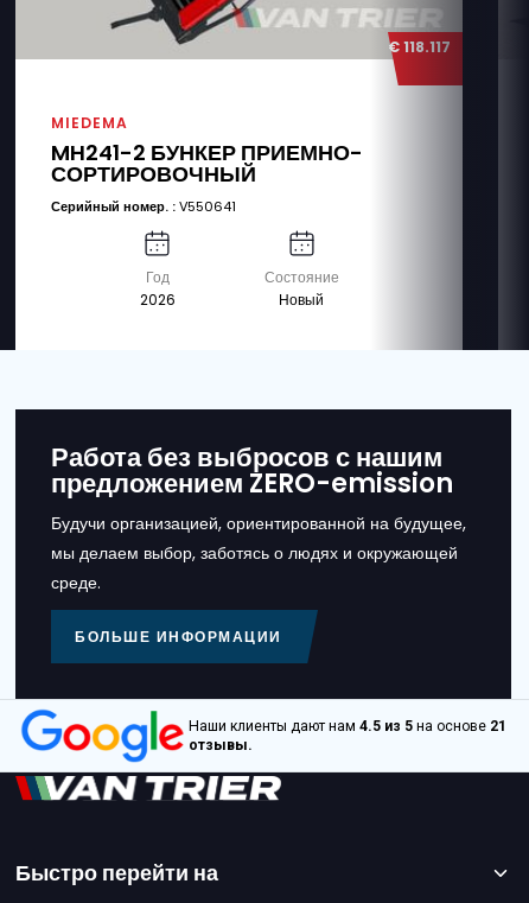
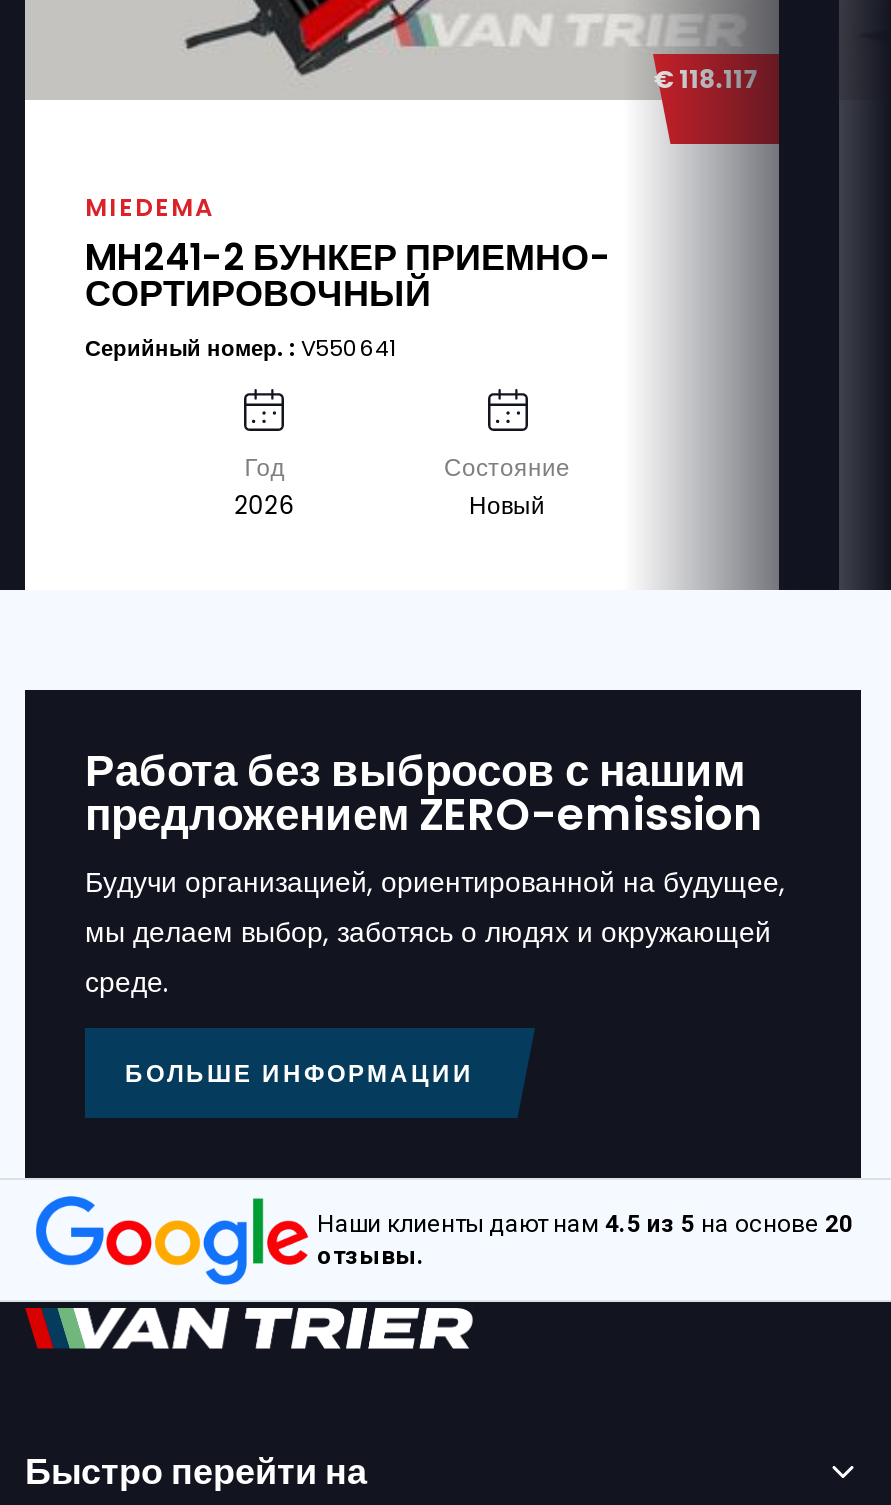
[189,718,506,735] Наши клиенты дают нам 4.5 из 5 на основе 21 -> [317,1210,853,1238] Наши клиенты дают нам 4.5 из 5 на основе 20

